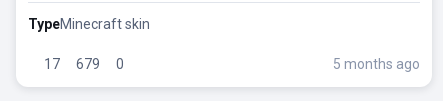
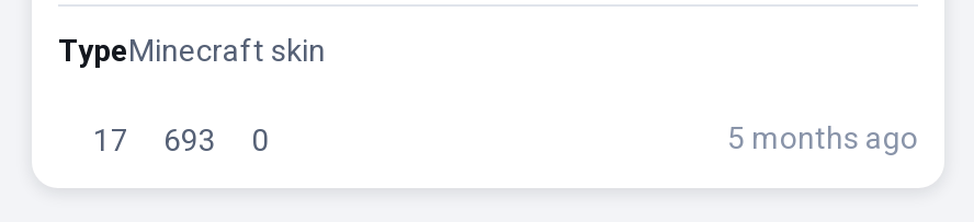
[44,56,124,72] 17 679 0 -> [93,122,269,157] 17 693 0

